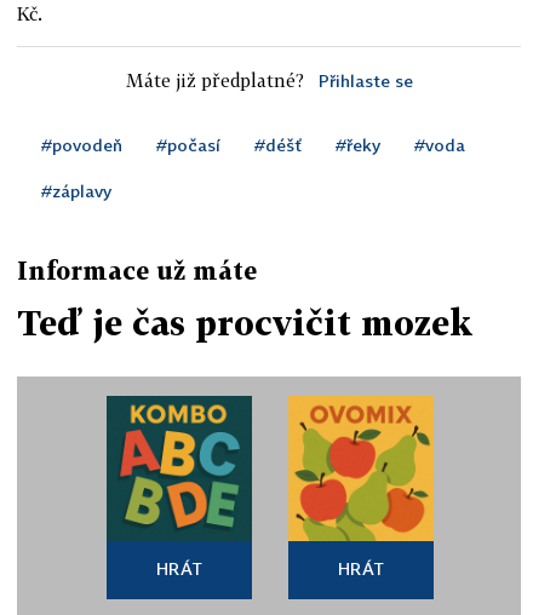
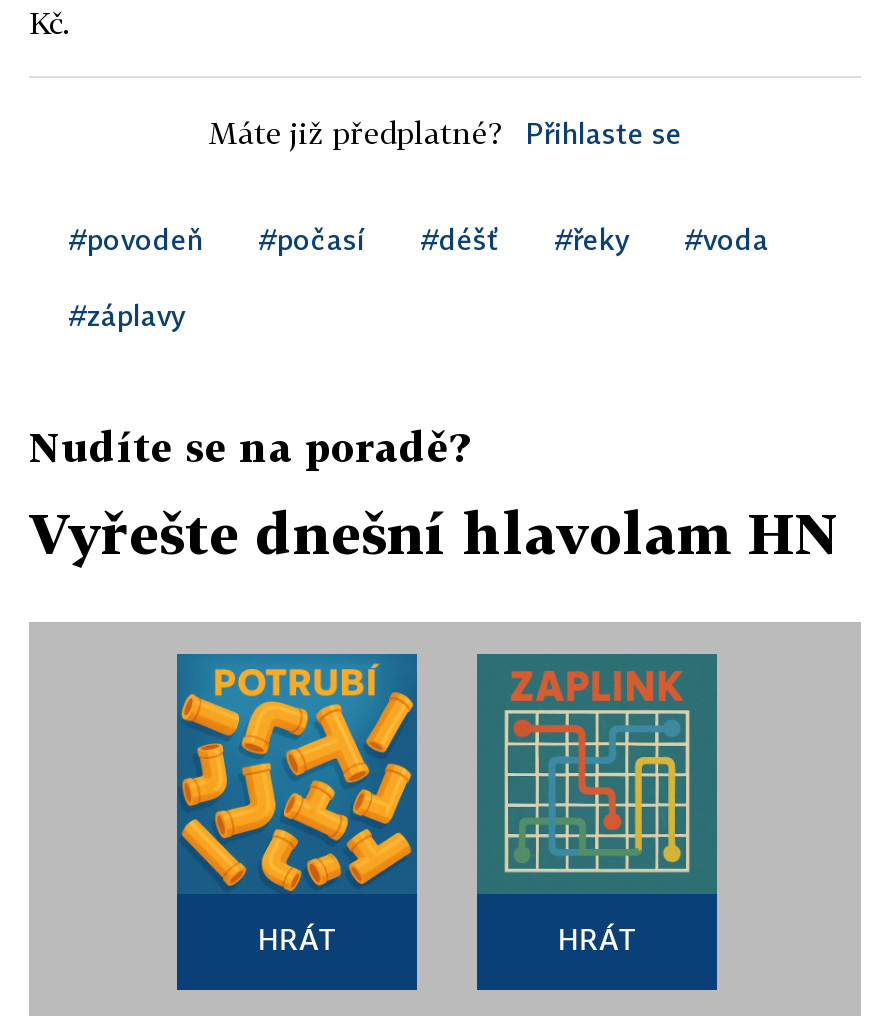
[17,255,257,284] Informace už máte -> [29,422,469,470] Nudíte se na poradě?
[17,303,472,343] Teď je čas procvičit mozek -> [29,500,839,566] Vyřešte dnešní hlavolam HN
[107,396,252,541] [image] -> [177,654,417,894] [image]
[287,395,435,542] [image] -> [475,652,719,894] [image]

